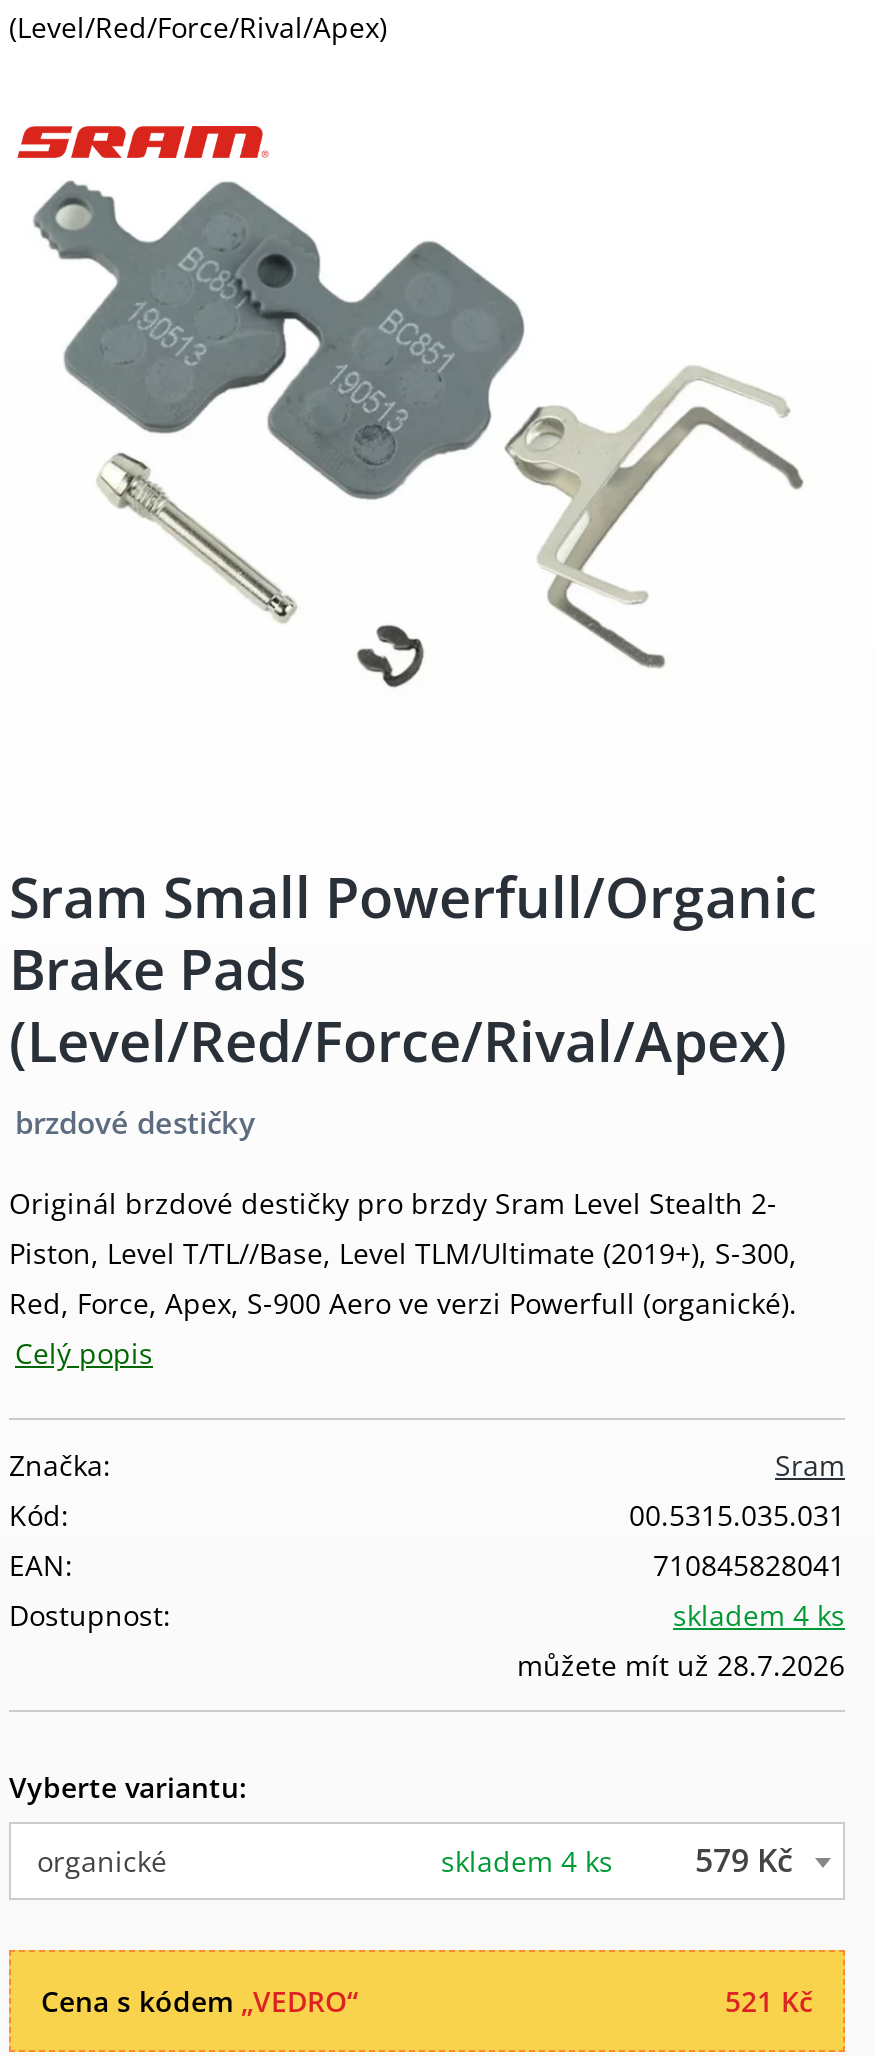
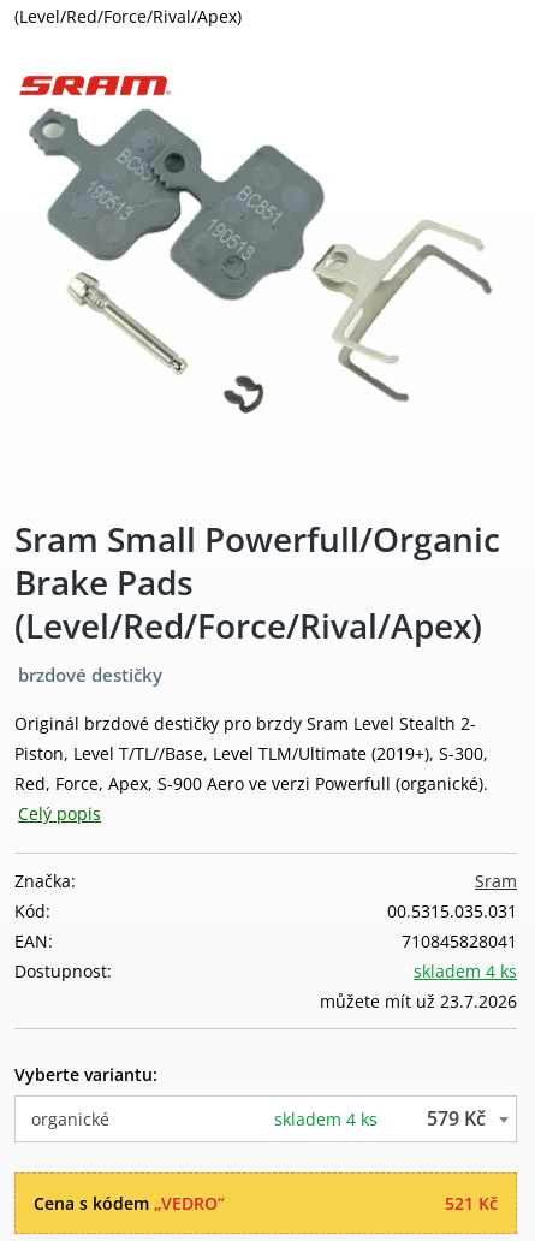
[517,1646,845,1684] můžete mít už 28.7.2026 -> [320,990,517,1013] můžete mít už 23.7.2026

